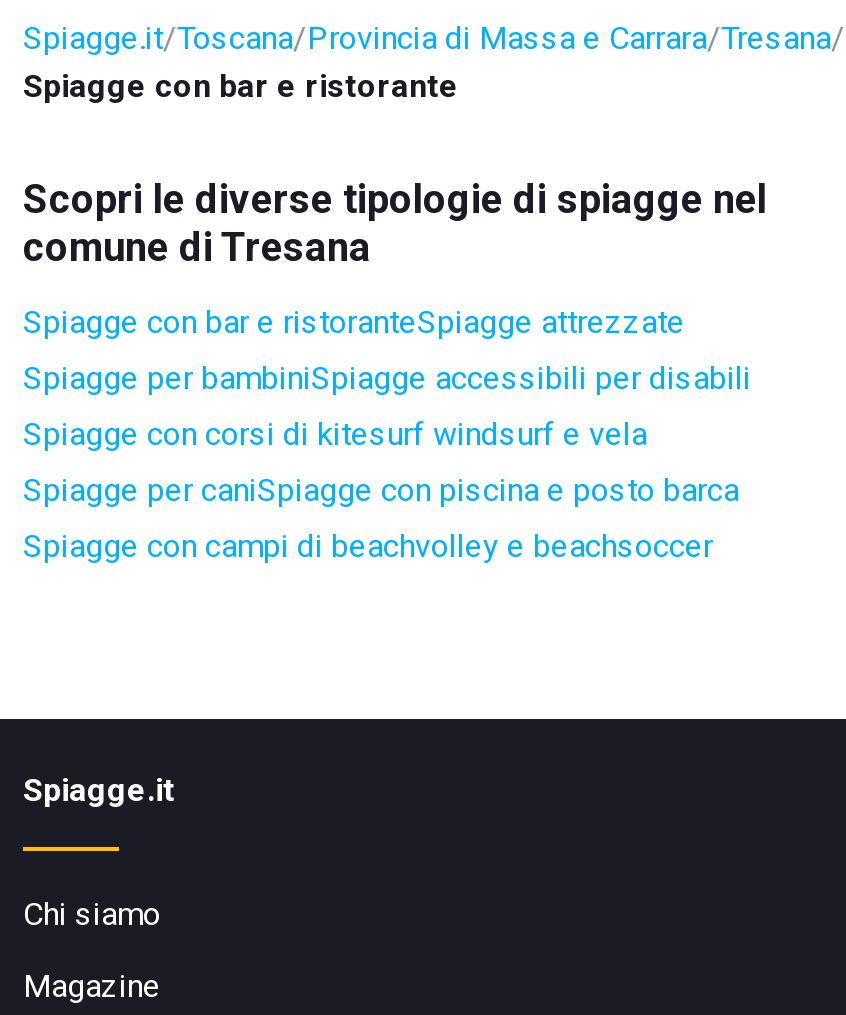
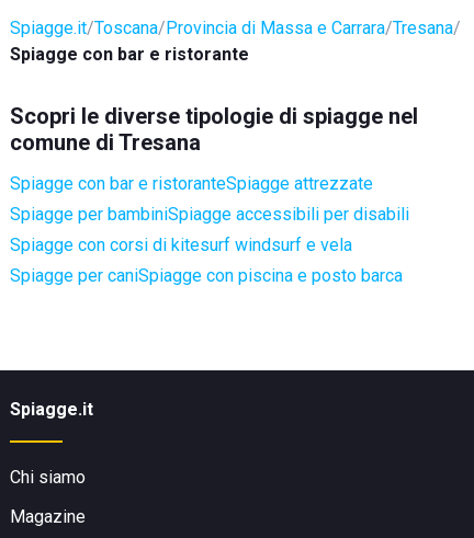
[23,527,713,565] Spiagge con campi di beachvolley e beachsoccer -> none

